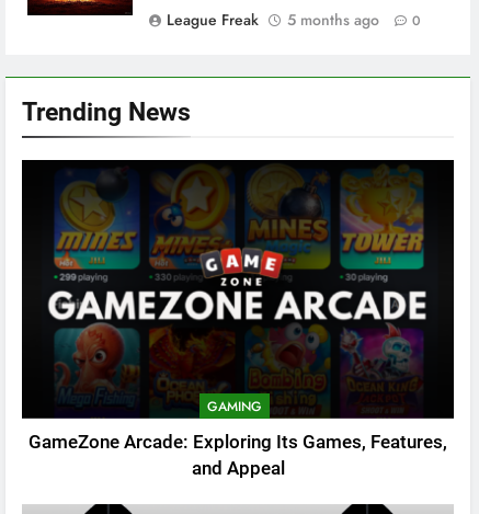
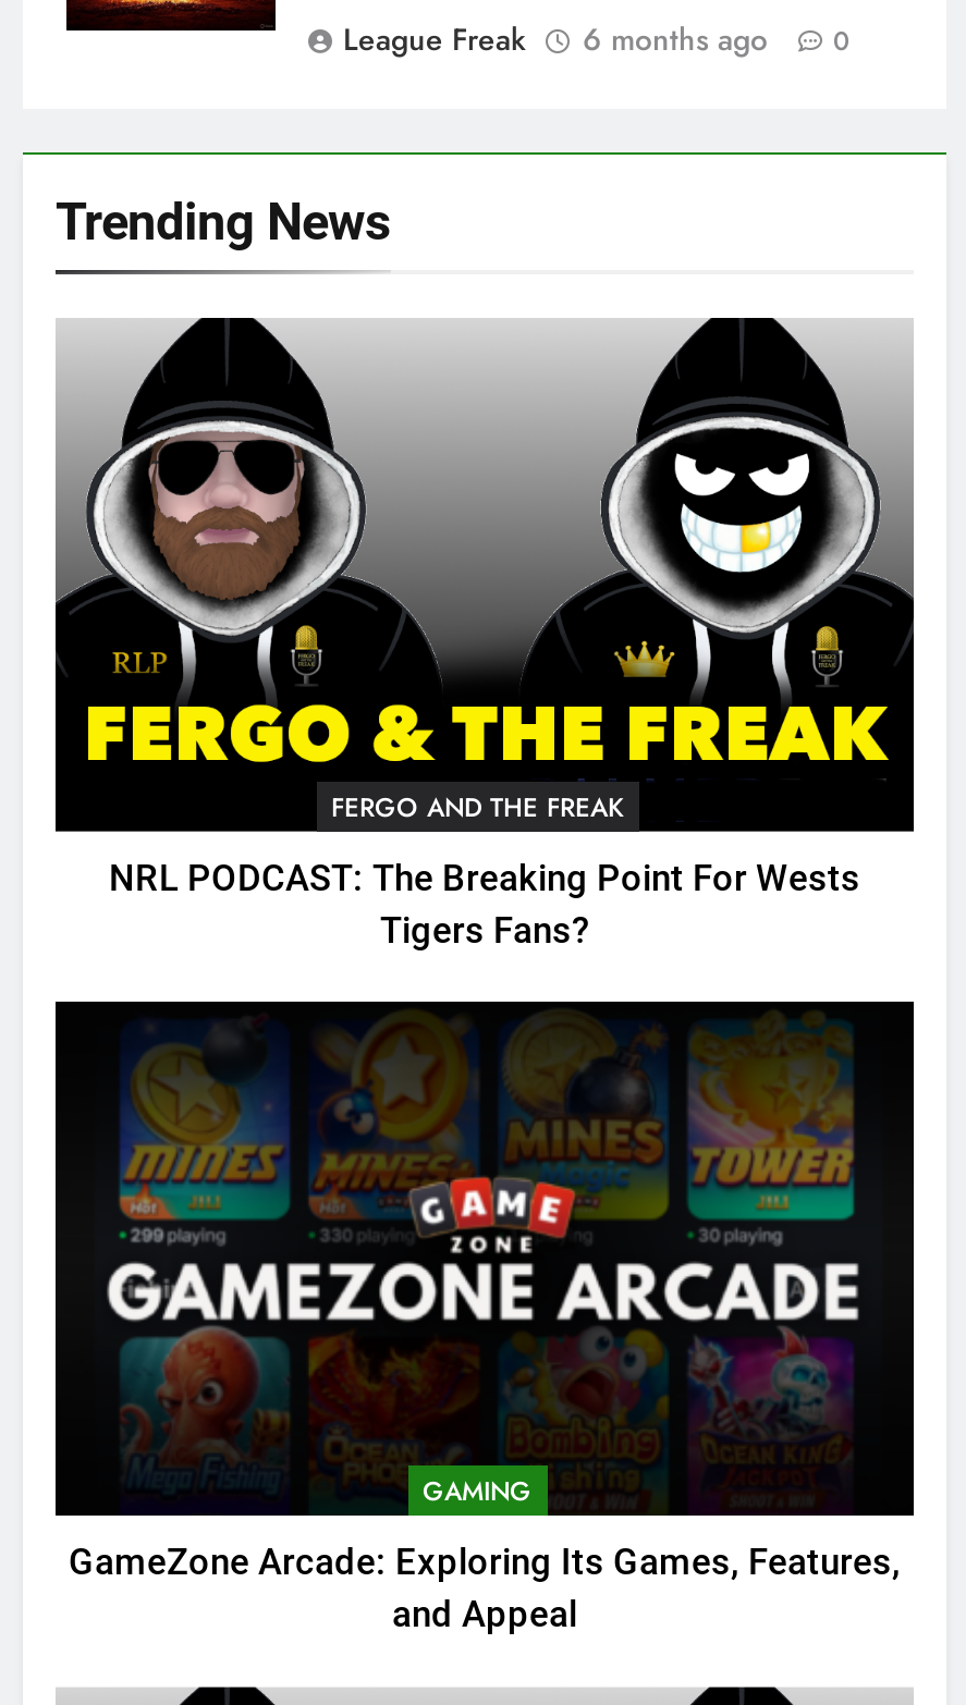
[167,8,421,30] League Freak 5 months ago 0 -> [343,17,851,60] League Freak 6 months ago 0
none -> [56,318,914,952] [image] | FERGO AND THE FREAK | NRL PODCAST: The Breaking Point For Wests | Tigers Fans?

